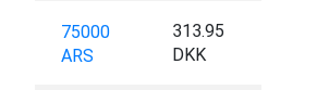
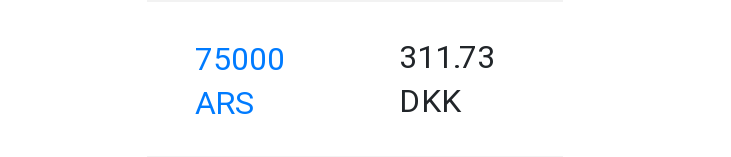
[172,20,224,41] 313.95 -> [399,36,495,76] 311.73

